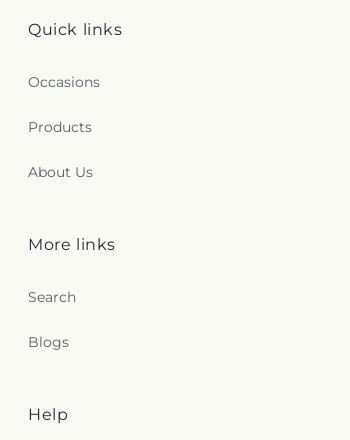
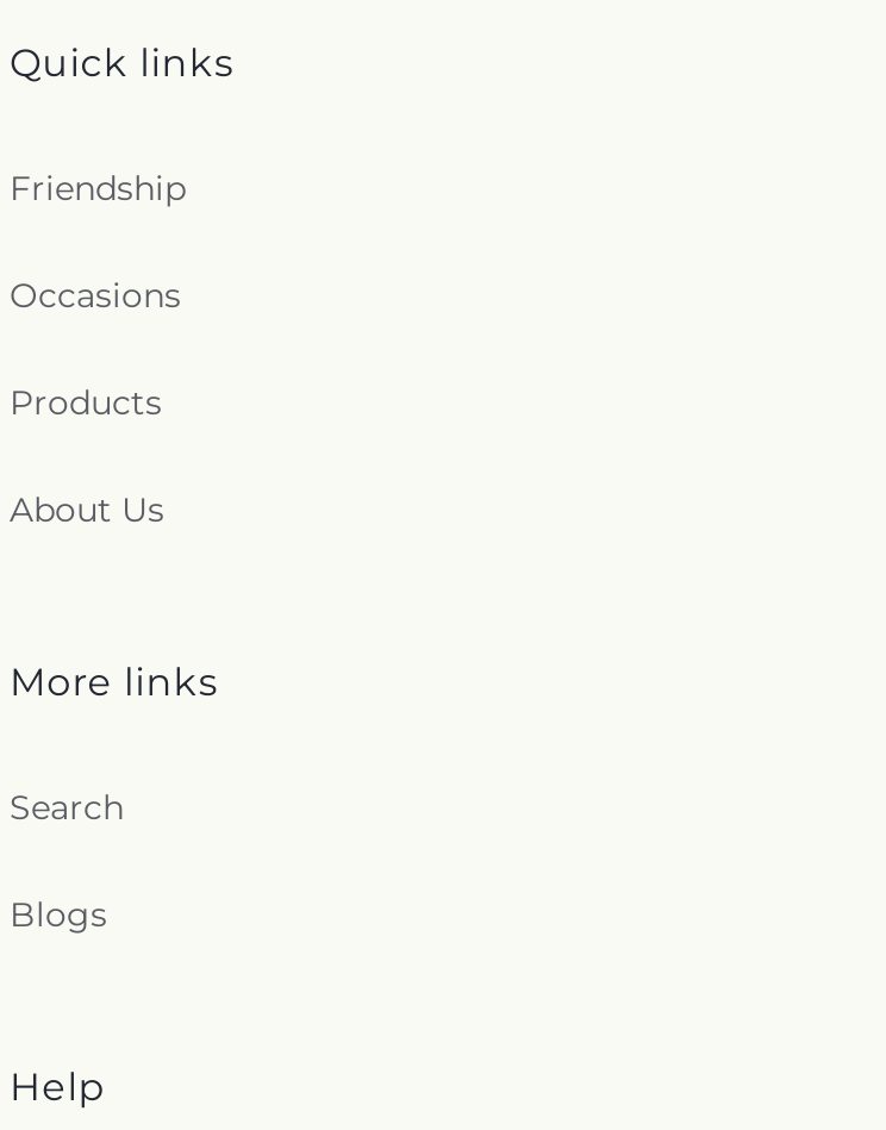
none -> [10,166,186,209] Friendship

